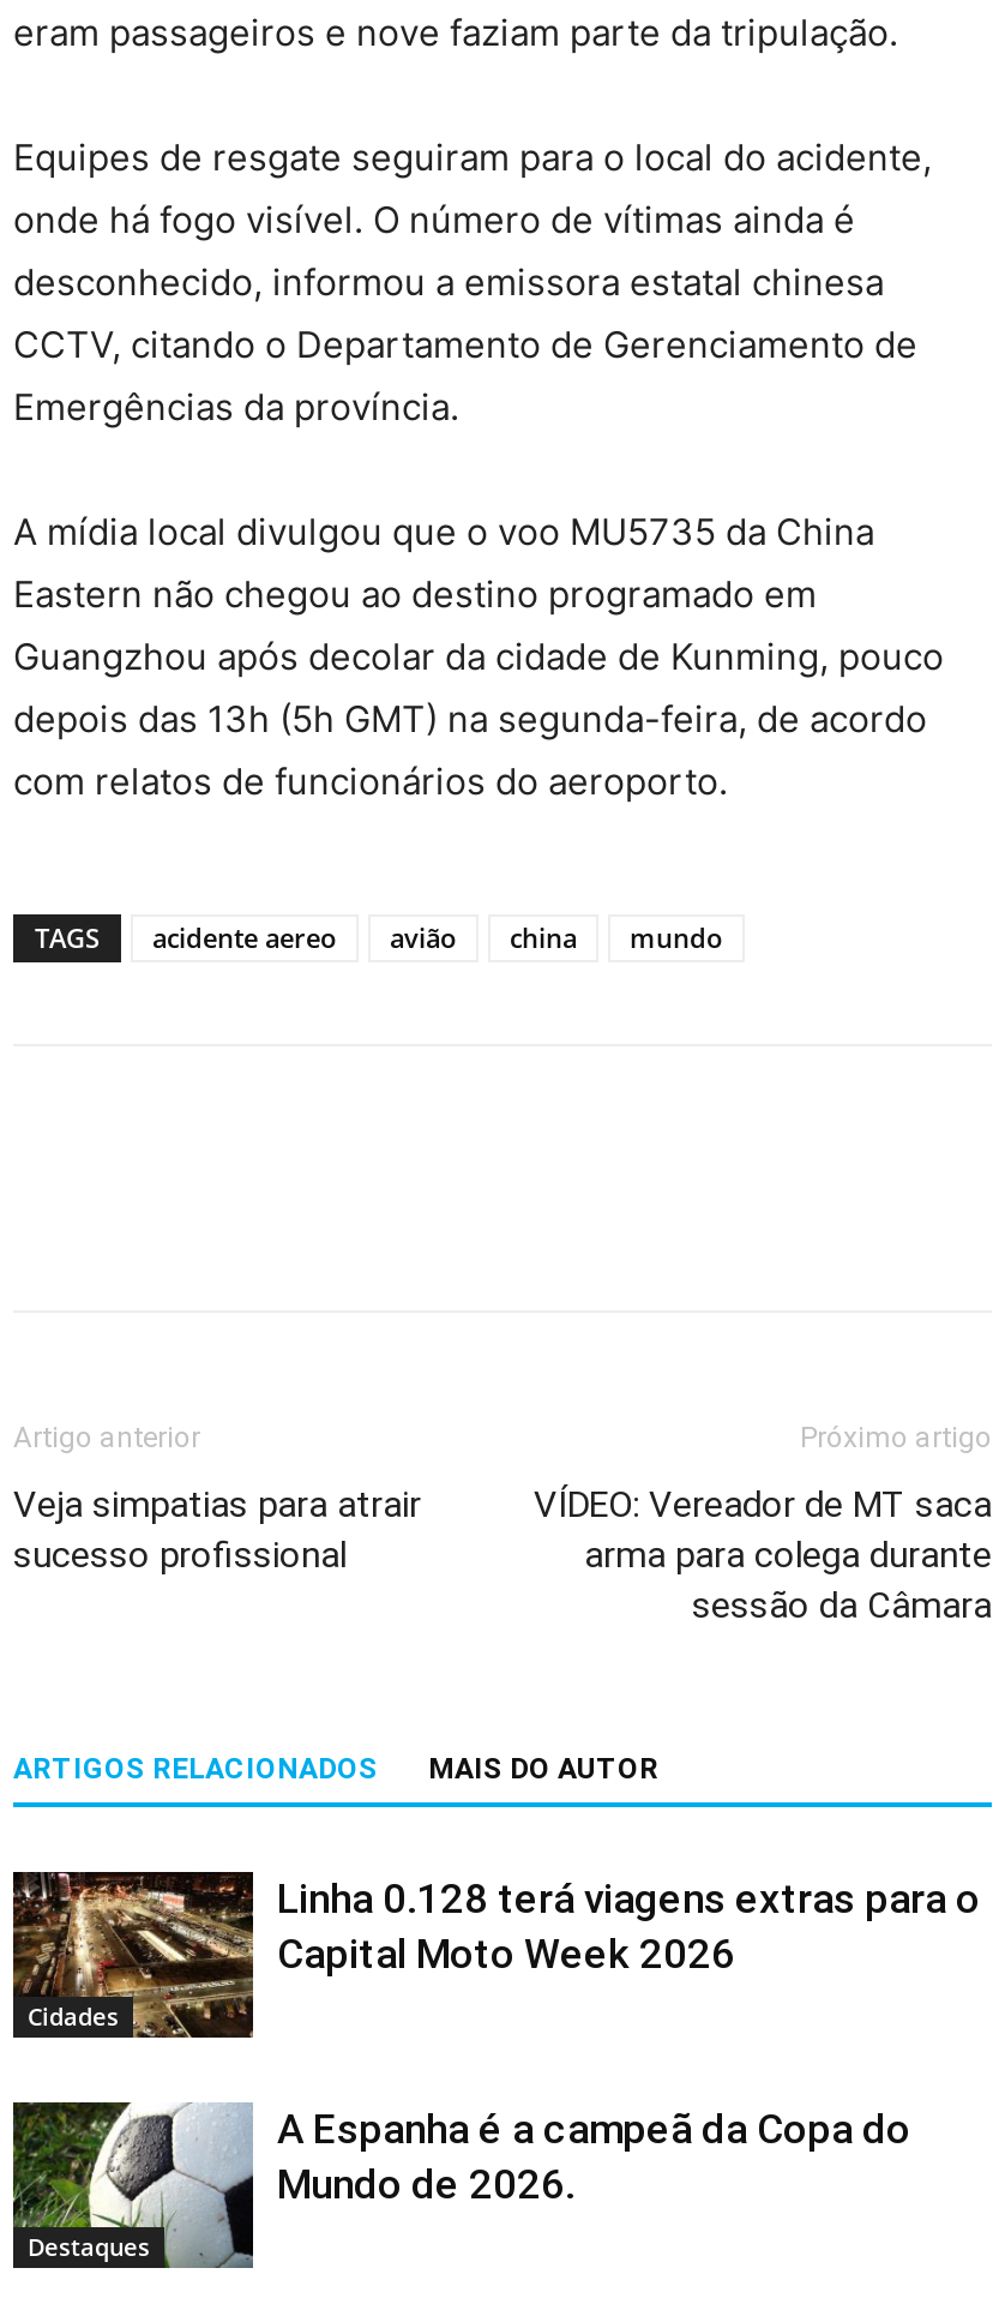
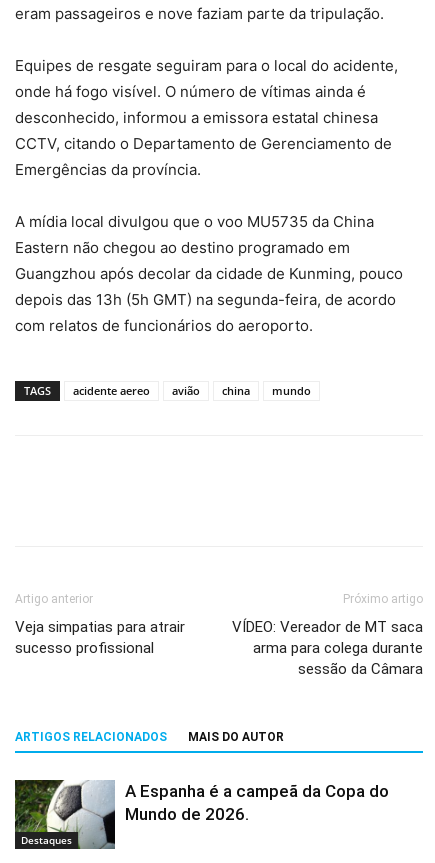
[11,1870,253,2040] [image] | Cidades -> none
[277,1874,980,1978] Linha 0.128 terá viagens extras para o | Capital Moto Week 2026 -> none

